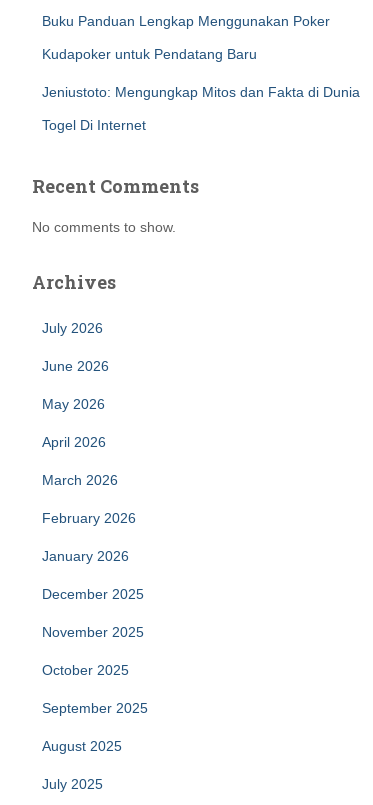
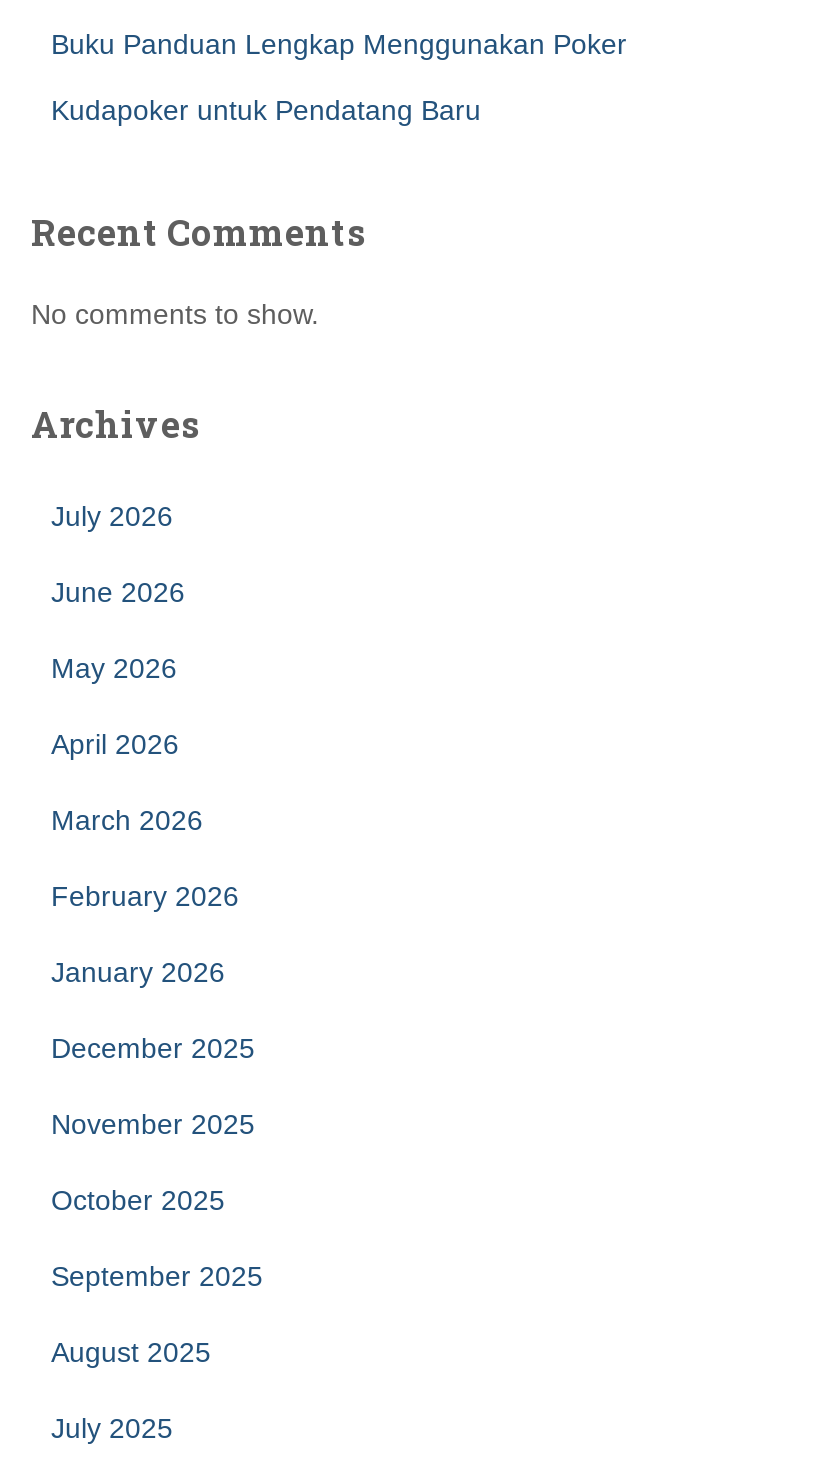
[42,84,360,133] Jeniustoto: Mengungkap Mitos dan Fakta di Dunia | Togel Di Internet -> none

